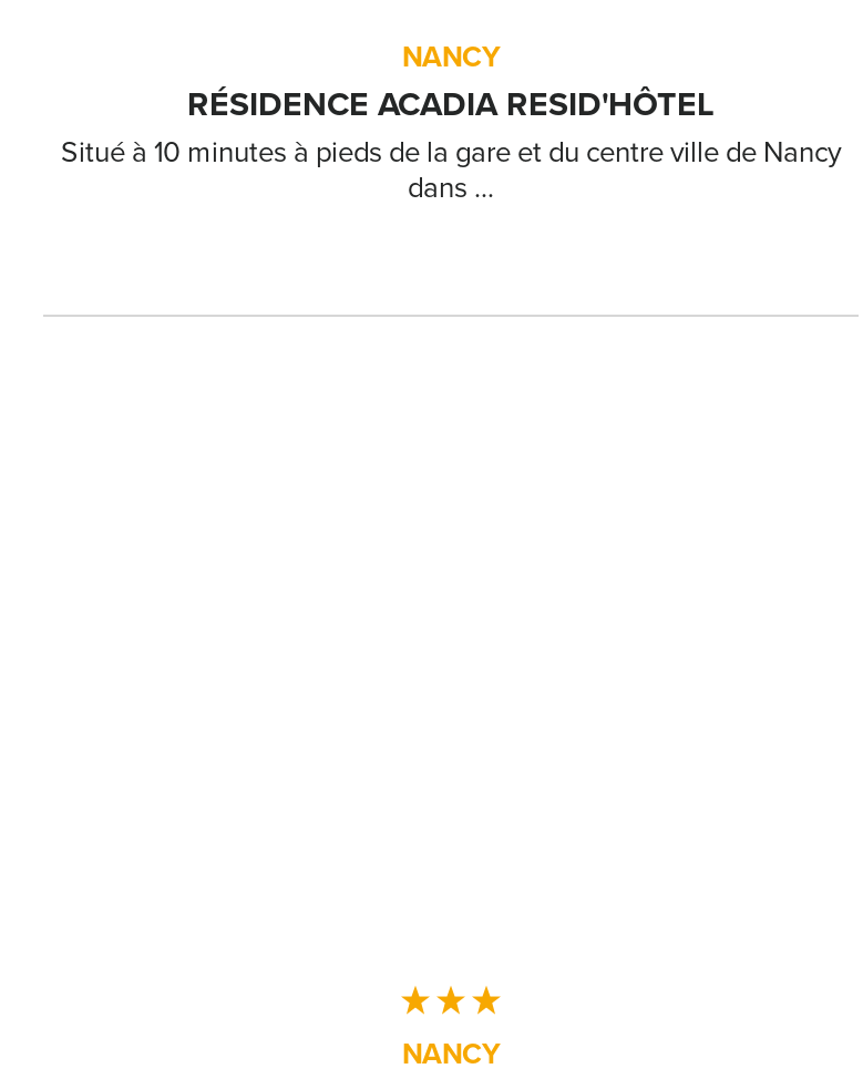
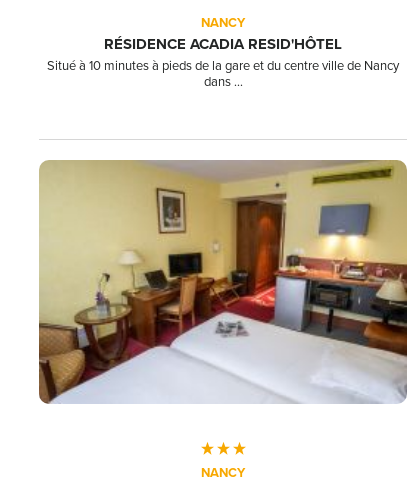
none -> [38,159,408,405] [image]

